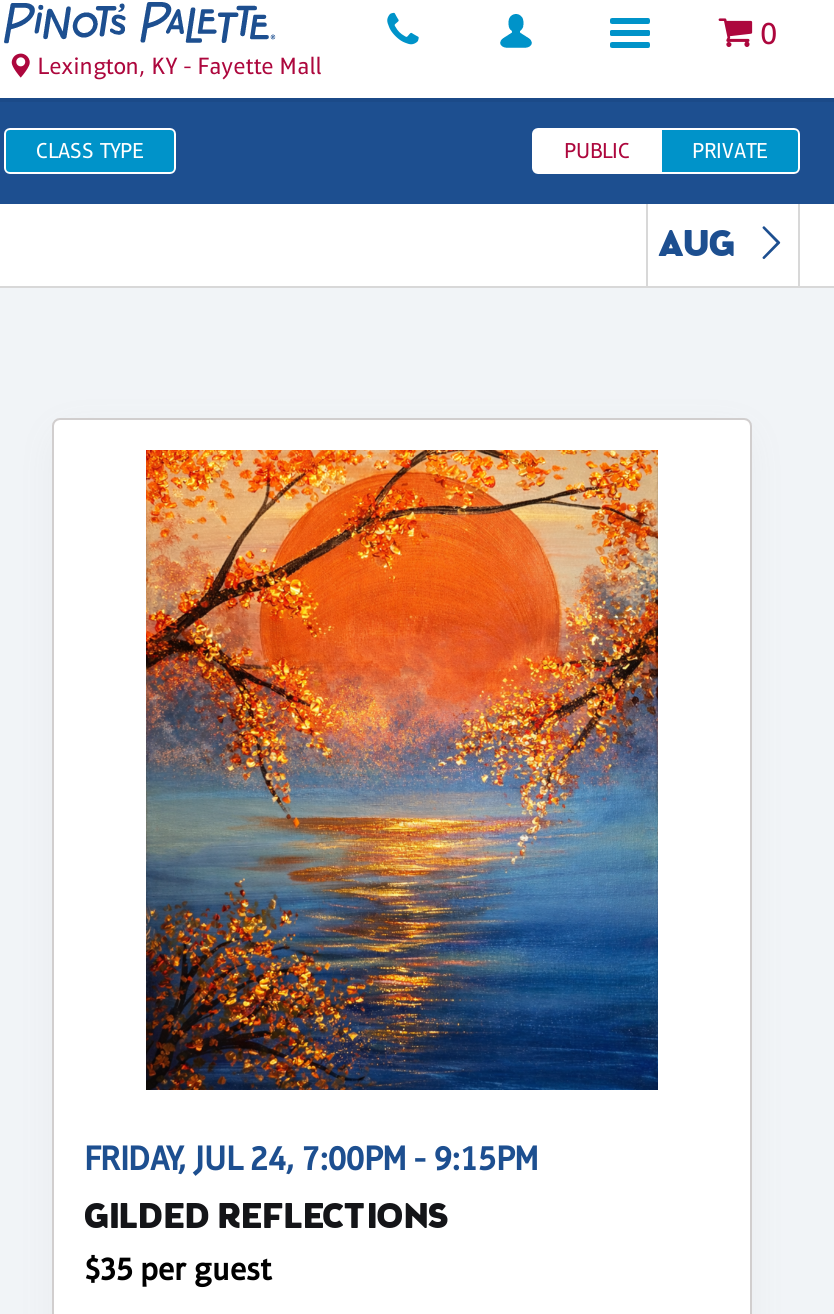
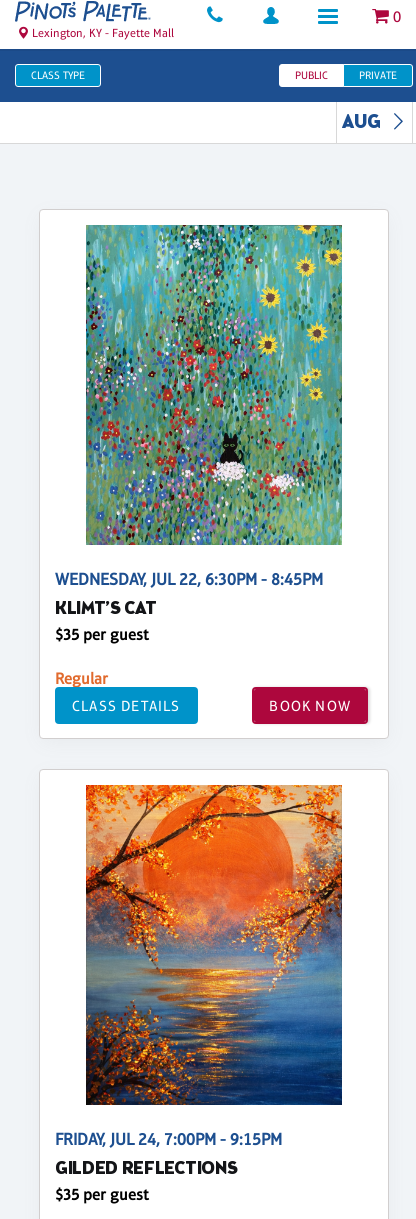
none -> [55,224,351,713] [image] | WEDNESDAY, JUL 22, 6:30PM - 8:45PM | KLIMT’S CAT | $35 per guest | Regular | CLASS DETAILS | BOOK NOW

